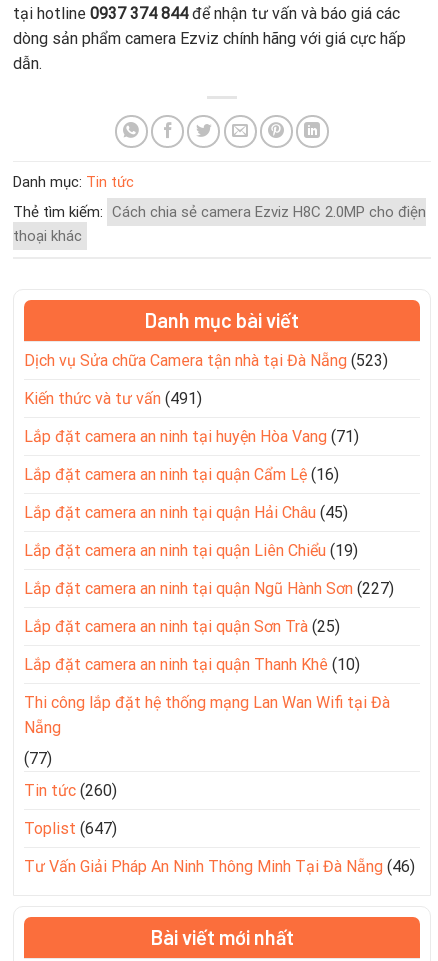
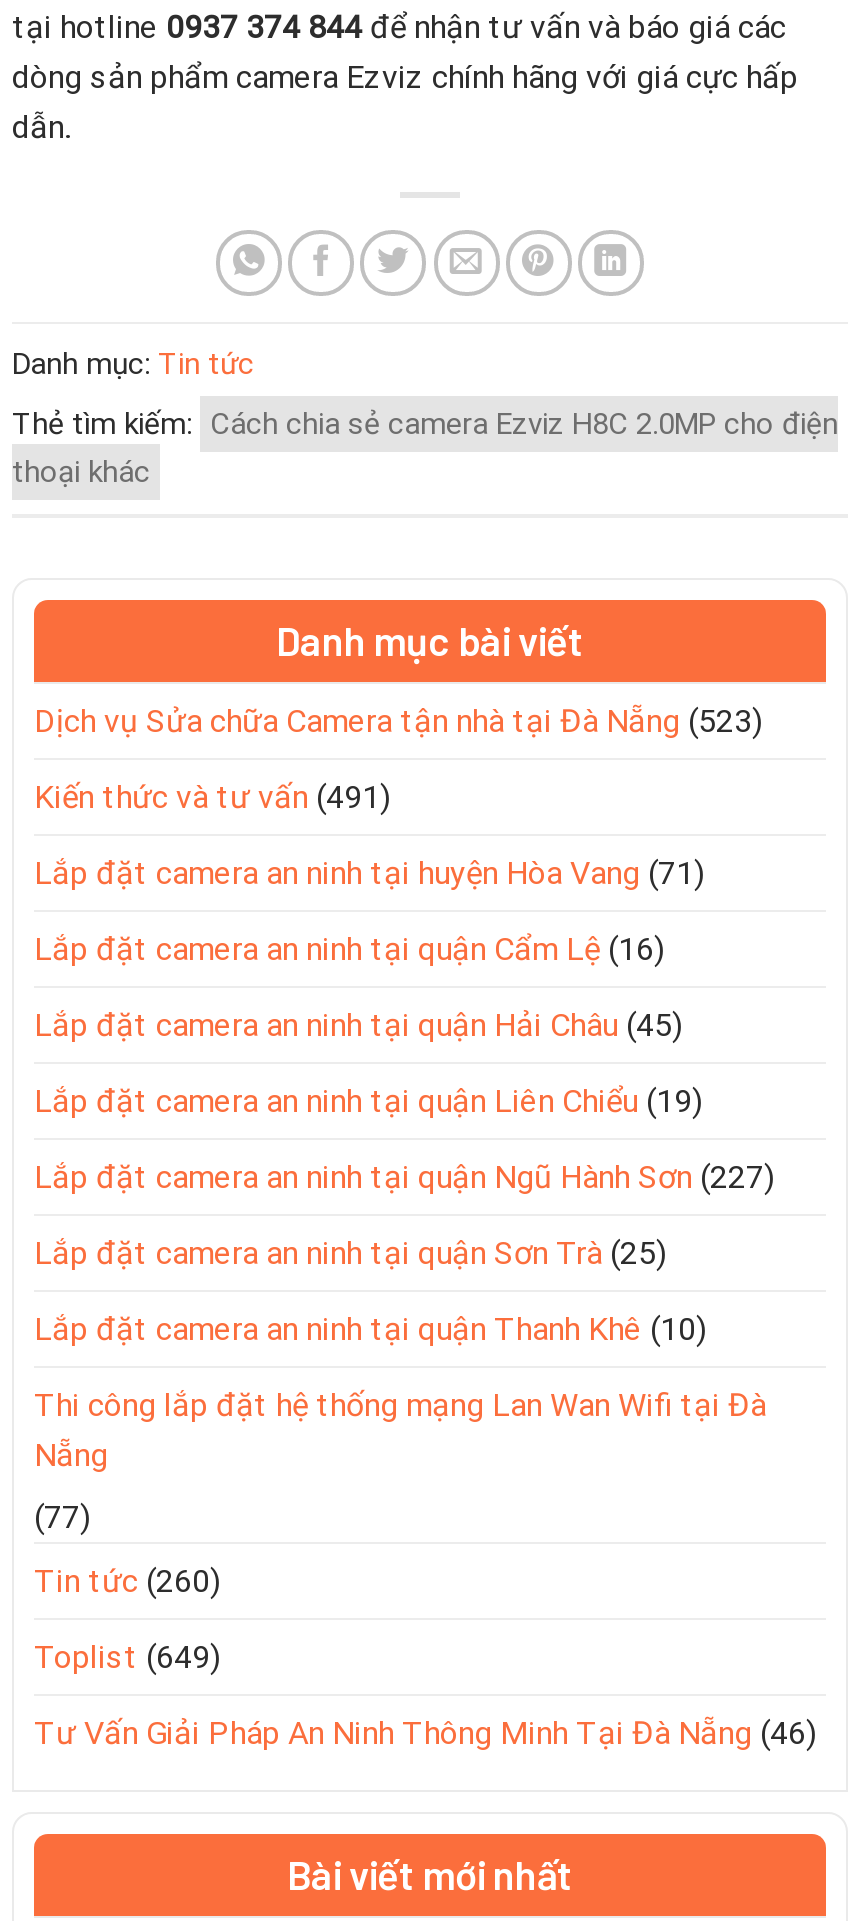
[24,819,117,838] Toplist (647) -> [34,1638,220,1676] Toplist (649)

